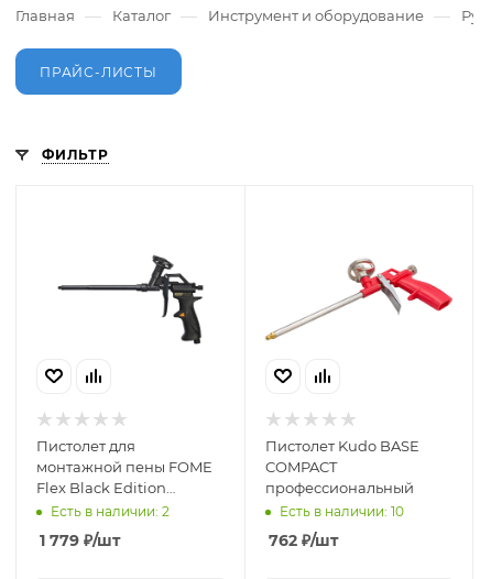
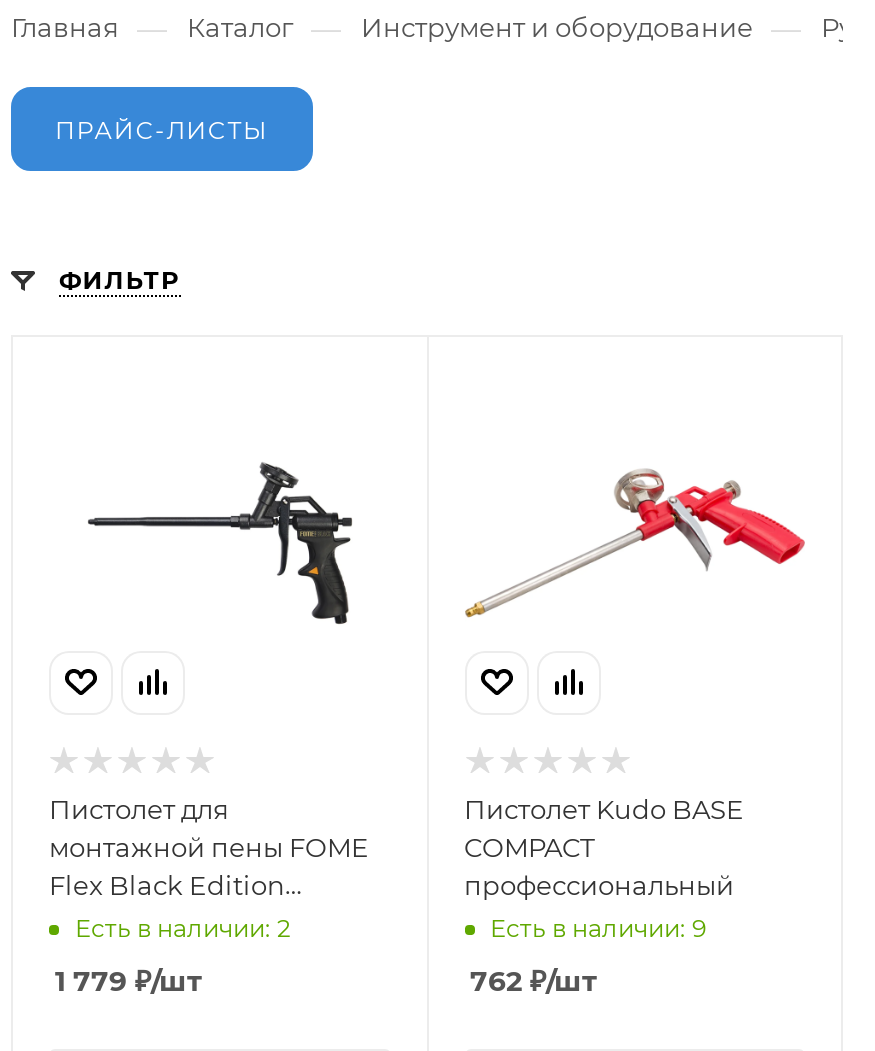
[279,503,403,519] Есть в наличии: 10 -> [490,912,706,942] Есть в наличии: 9

